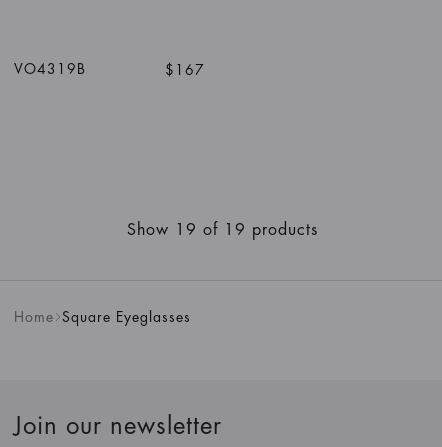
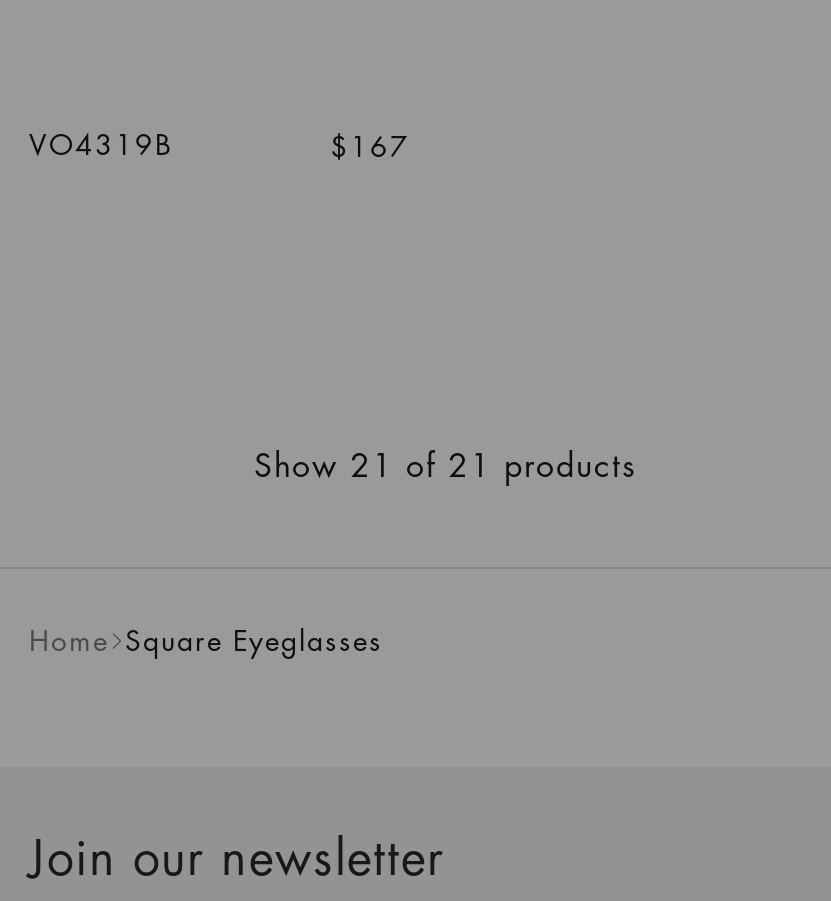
[126,222,317,238] Show 19 of 19 products -> [254,451,636,483] Show 21 of 21 products

